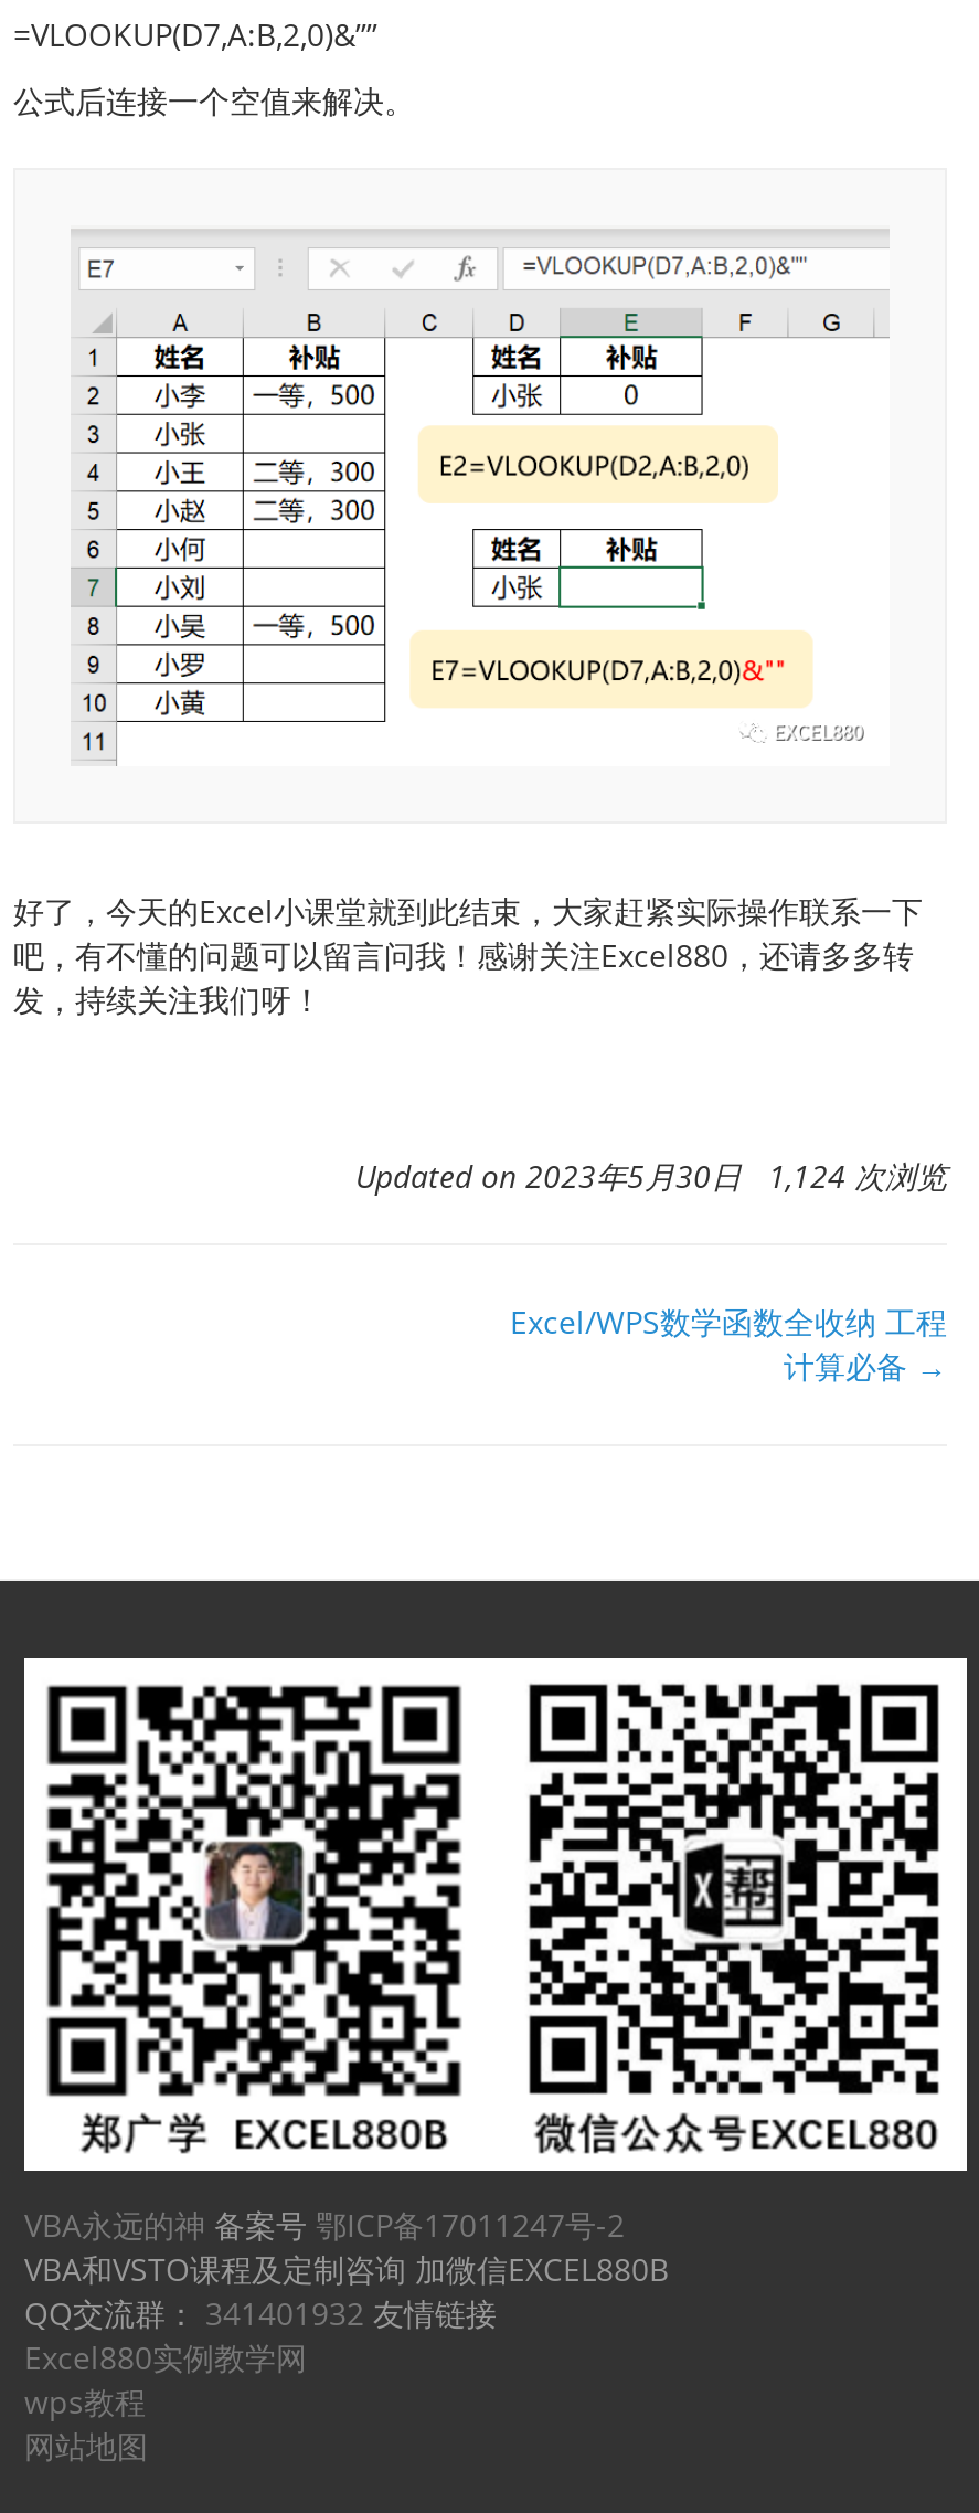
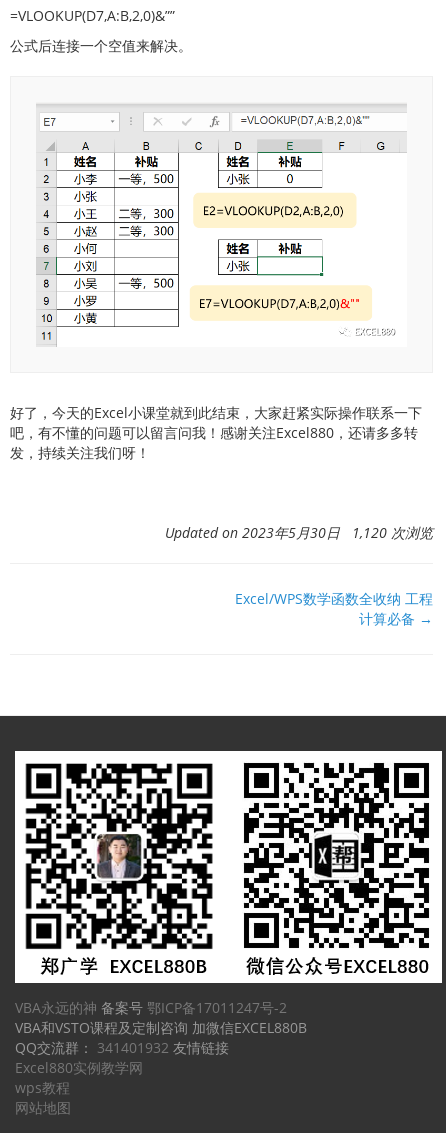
[355,1155,947,1197] Updated on 2023年5月30日 1,124 次浏览 -> [165,523,433,542] Updated on 2023年5月30日 1,120 次浏览

